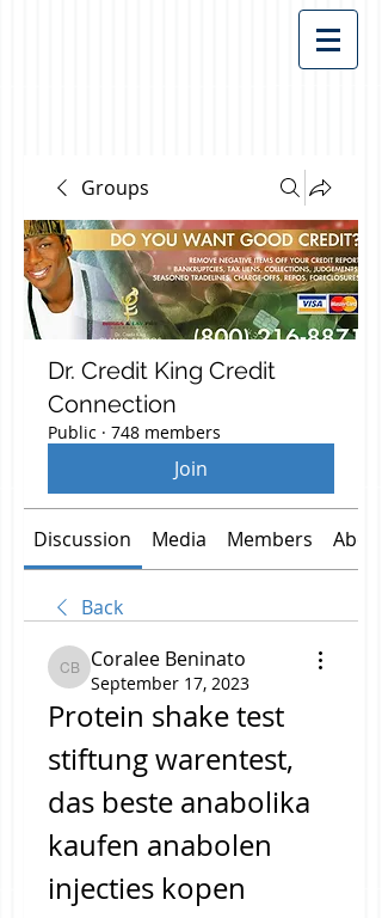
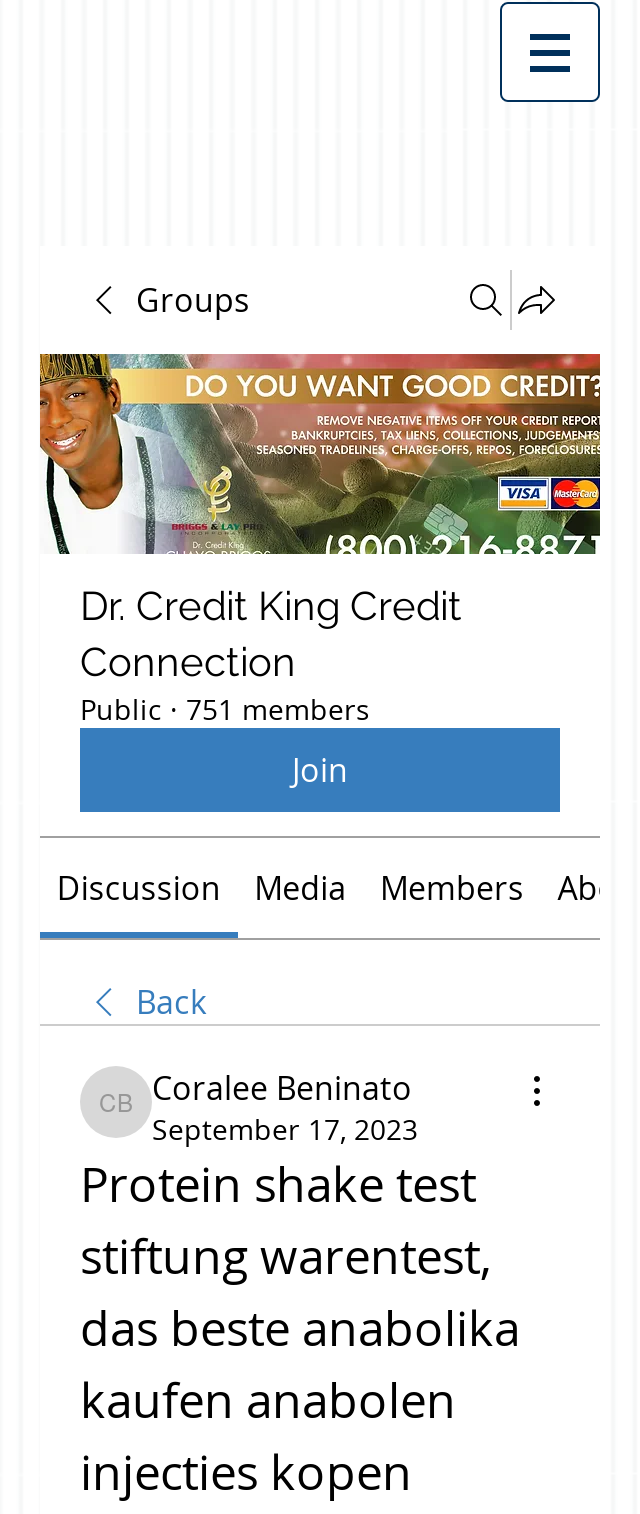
[48,421,221,443] Public · 748 members -> [80,690,370,728] Public · 751 members

